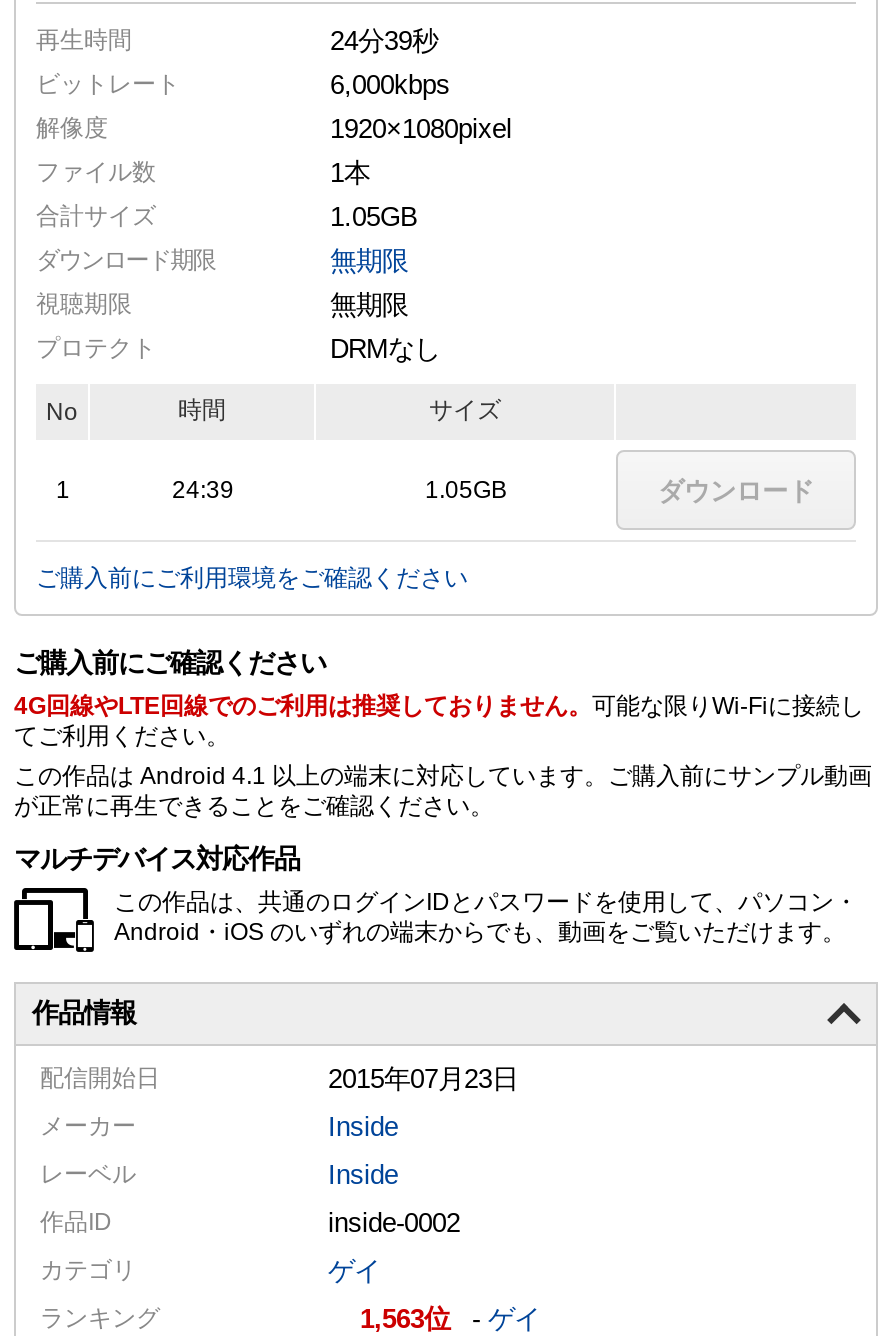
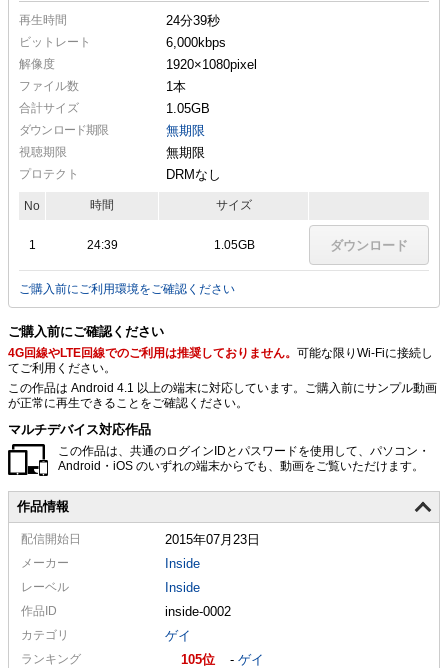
[360,1303,540,1333] 1,563 -ゲイ -> [181,652,264,667] 105 -ゲイ

